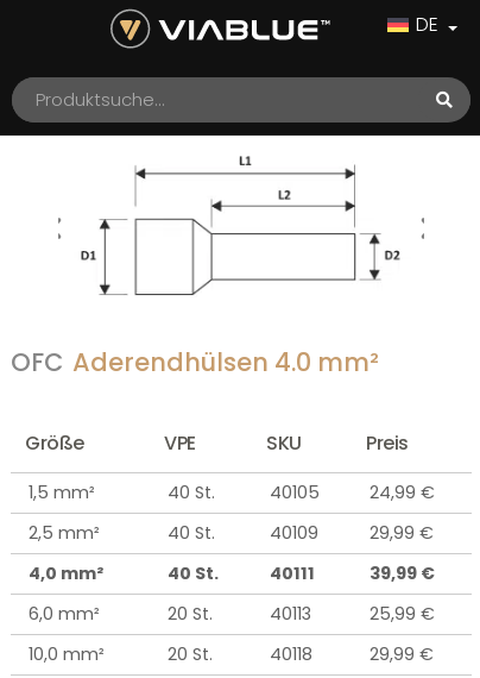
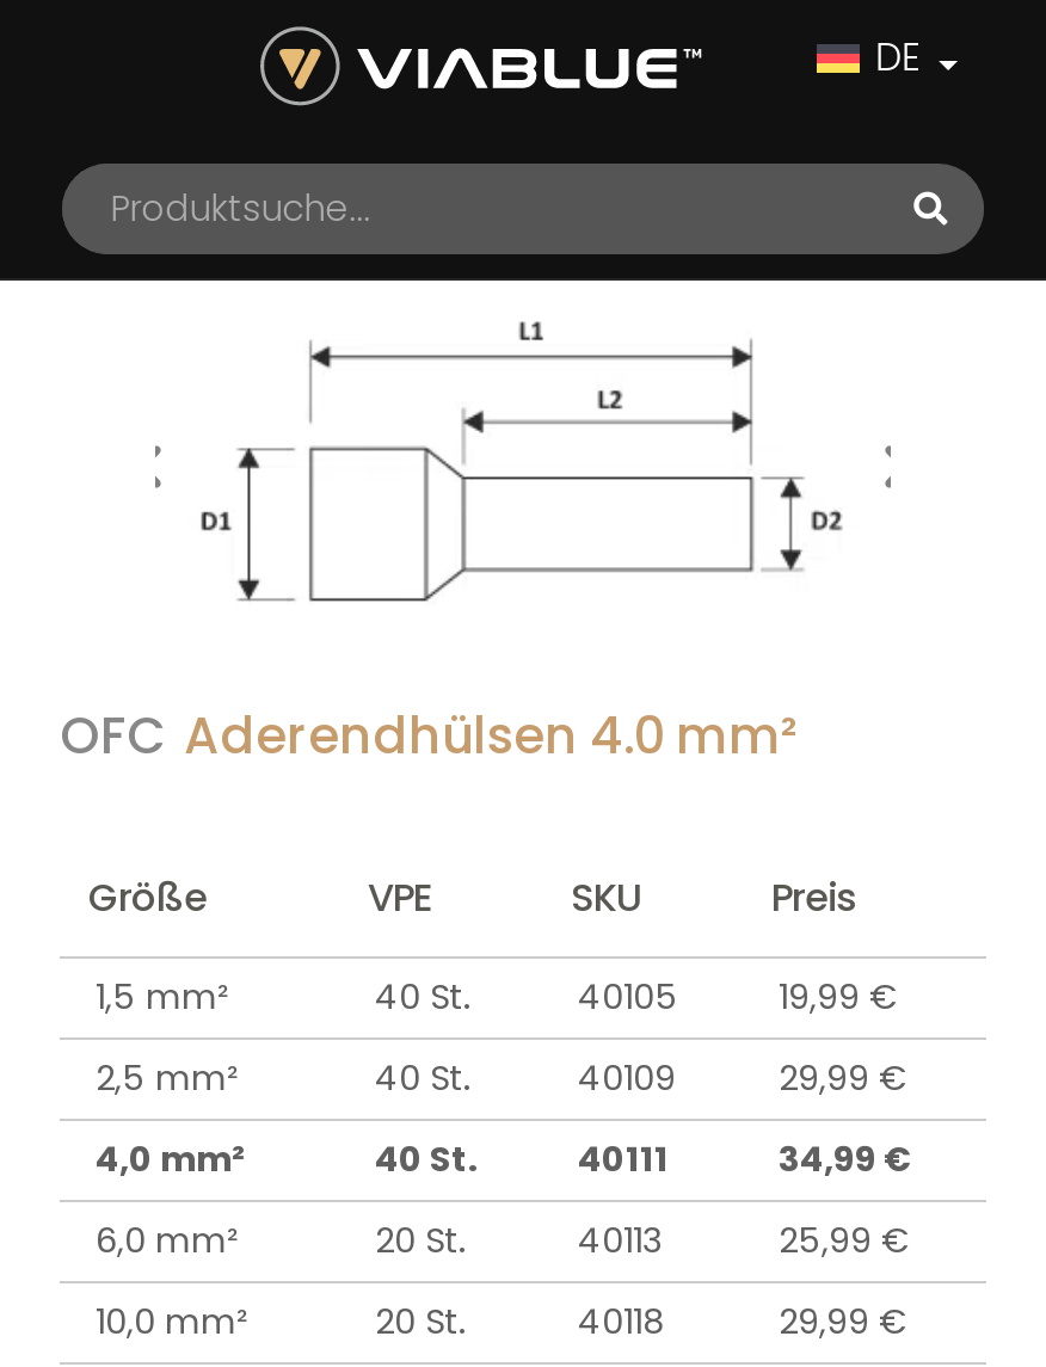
[370,480,435,504] 24,99 € -> [779,972,898,1020] 19,99 €
[370,561,435,585] 39,99 € -> [779,1135,912,1182] 34,99 €

